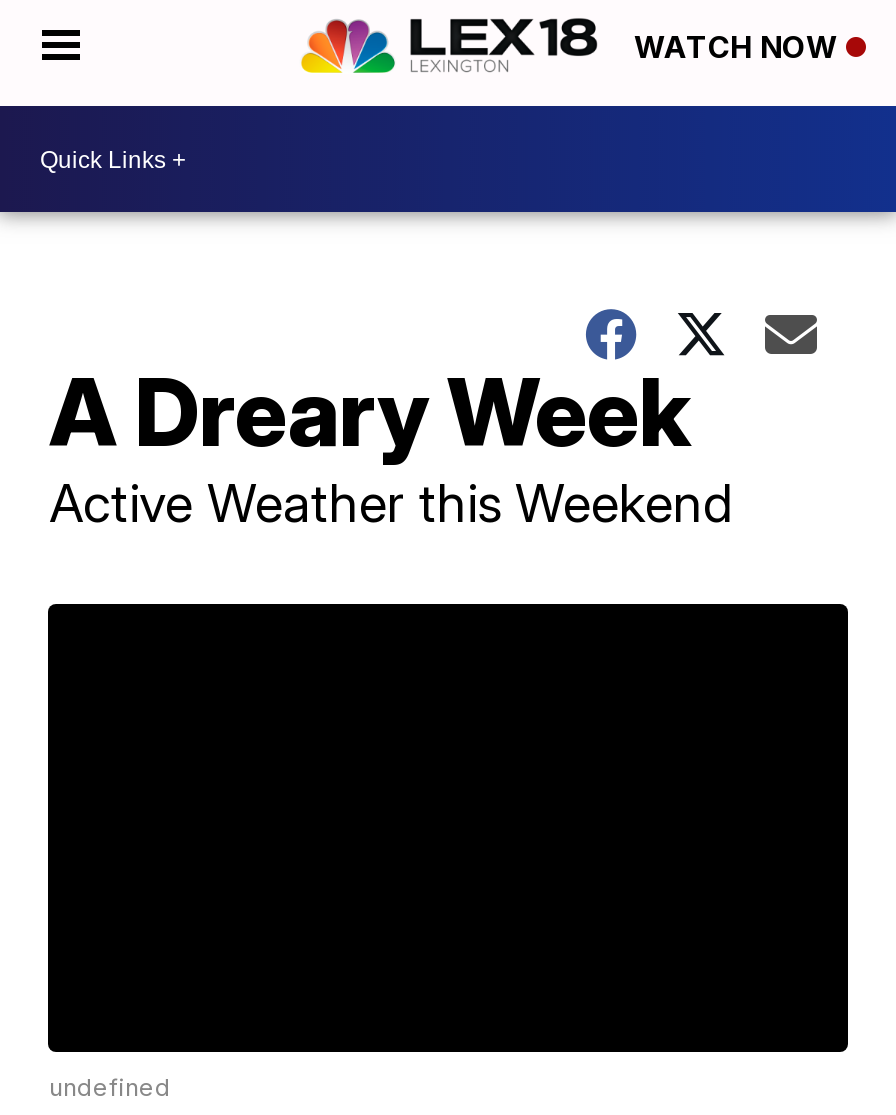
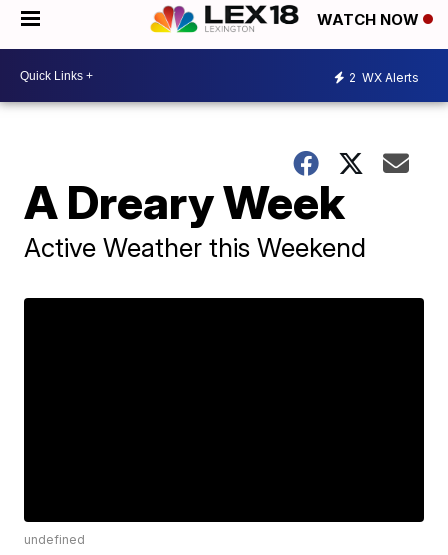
none -> [349,69,419,84] 2 WX Alerts

